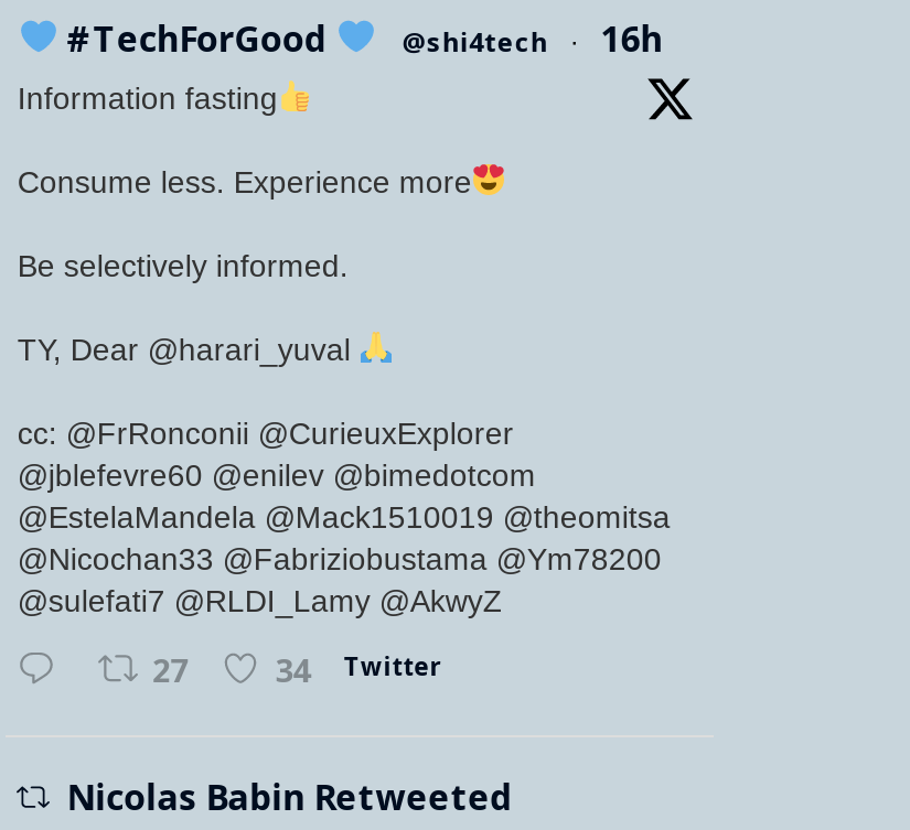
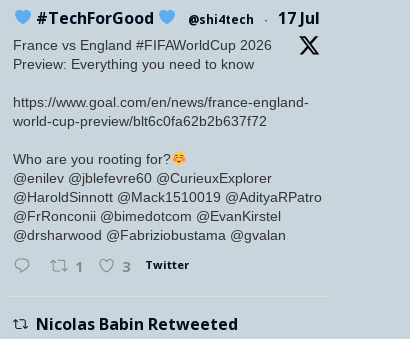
[17,14,670,692] 16h | Information fasting | Consume less. Experience more | Be selectively informed. | TY, Dear @harari_yuval | cc: @FrRonconii @CurieuxExplorer | @jblefevre60 @enilev @bimedotcom | @EstelaMandela @Mack1510019 @theomitsa | @Nicochan33 @Fabriziobustama @Ym78200 | @sulefati7 @RLDI_Lamy @AkwyZ | 27 | 34 -> [13,7,322,276] 17 Jul | France vs England #FIFAWorldCup 2026 | Preview: Everything you need to know | https://www.goal.com/en/news/france-england- | world-cup-preview/blt6c0fa62b2b637f72 | Who are you rooting for? | @enilev @jblefevre60 @CurieuxExplorer | @HaroldSinnott @Mack1510019 @AdityaRPatro | @FrRonconii @bimedotcom @EvanKirstel | @drsharwood @Fabriziobustama @gvalan | 1 | 3

